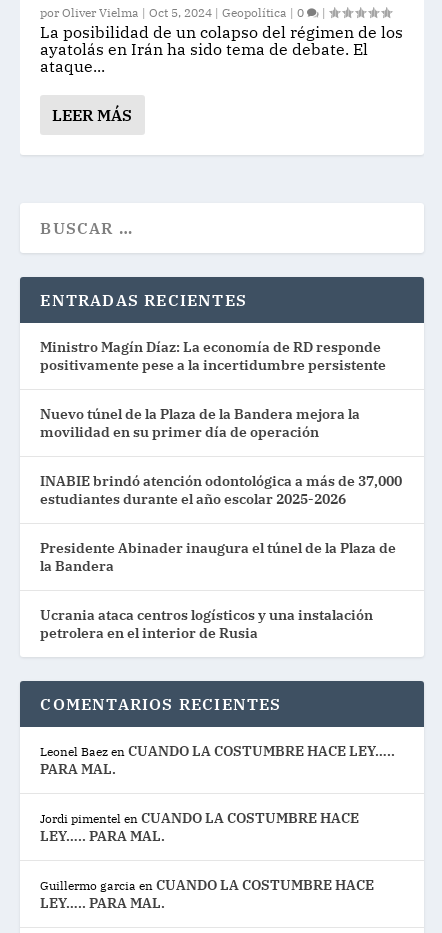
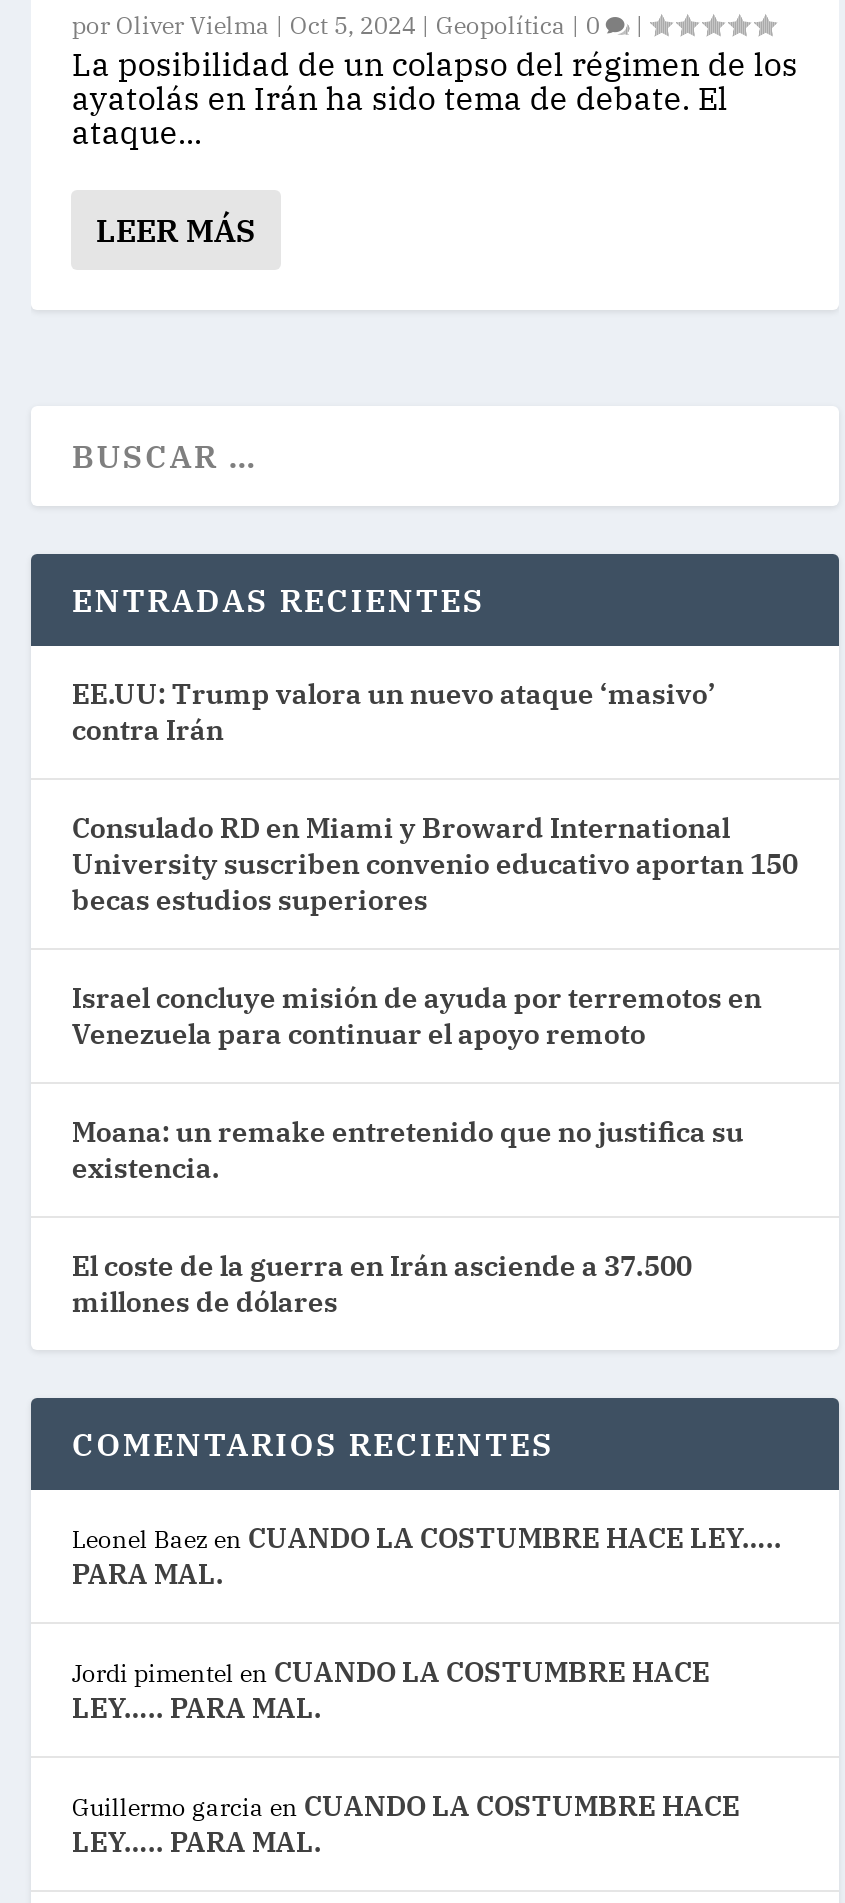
[40,338,386,374] Ministro Magín Díaz: La economía de RD responde | positivamente pese a la incertidumbre persistente -> [72,675,716,747] EE.UU: Trump valora un nuevo ataque ‘masivo’ | contra Irán
[40,405,360,441] Nuevo túnel de la Plaza de la Bandera mejora la | movilidad en su primer día de operación -> [72,809,798,917] Consulado RD en Miami y Broward International | University suscriben convenio educativo aportan 150 | becas estudios superiores
[40,472,402,508] INABIE brindó atención odontológica a más de 37,000 | estudiantes durante el año escolar 2025-2026 -> [72,979,762,1051] Israel concluye misión de ayuda por terremotos en | Venezuela para continuar el apoyo remoto
[40,539,396,575] Presidente Abinader inaugura el túnel de la Plaza de | la Bandera -> [72,1113,744,1185] Moana: un remake entretenido que no justifica su | existencia.
[40,606,373,642] Ucrania ataca centros logísticos y una instalación | petrolera en el interior de Rusia -> [72,1247,692,1319] El coste de la guerra en Irán asciende a 37.500 | millones de dólares

